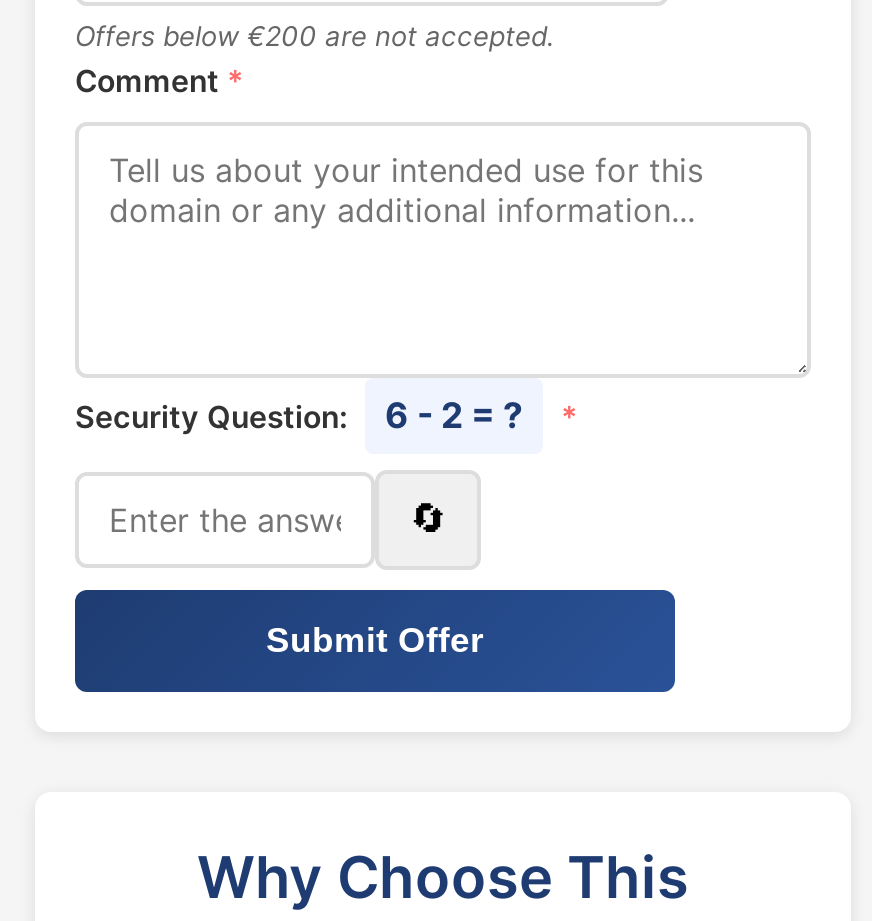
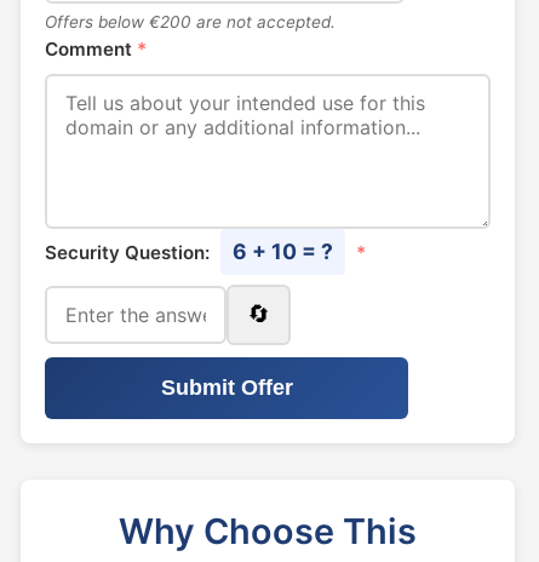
[385,394,523,436] 6 - 2 = ? -> [233,239,333,264] 6 + 10 = ?

